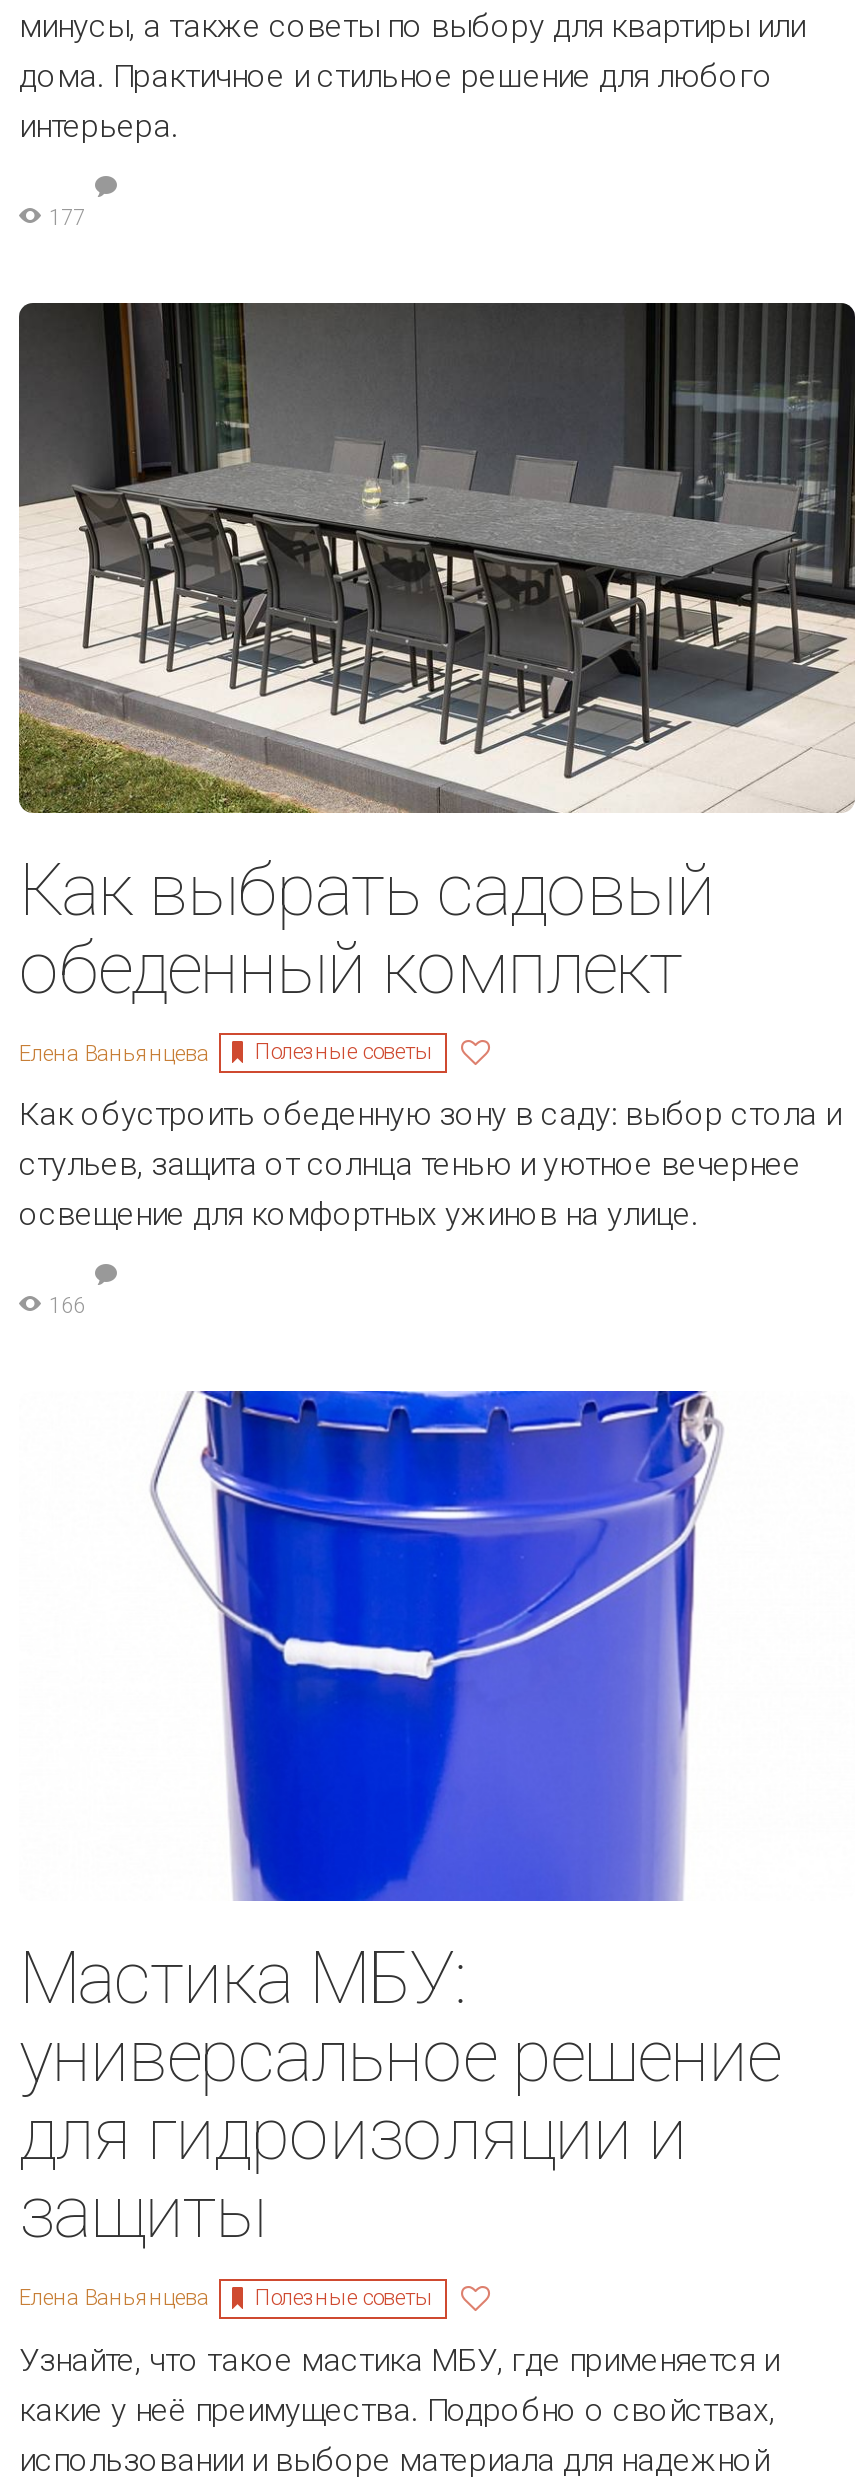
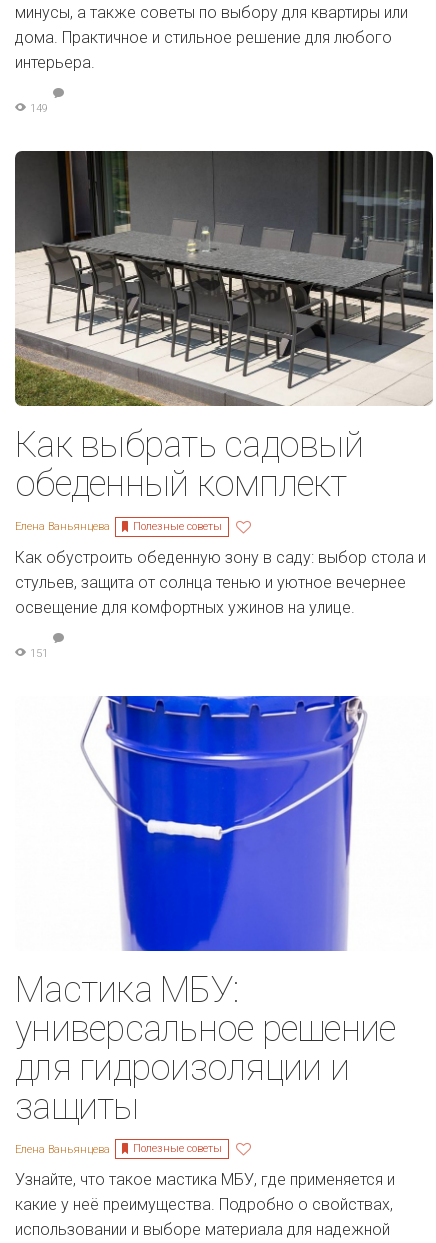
[49,205,85,231] 177 -> [30,102,48,115] 149
[49,1294,85,1320] 166 -> [30,647,48,660] 151

